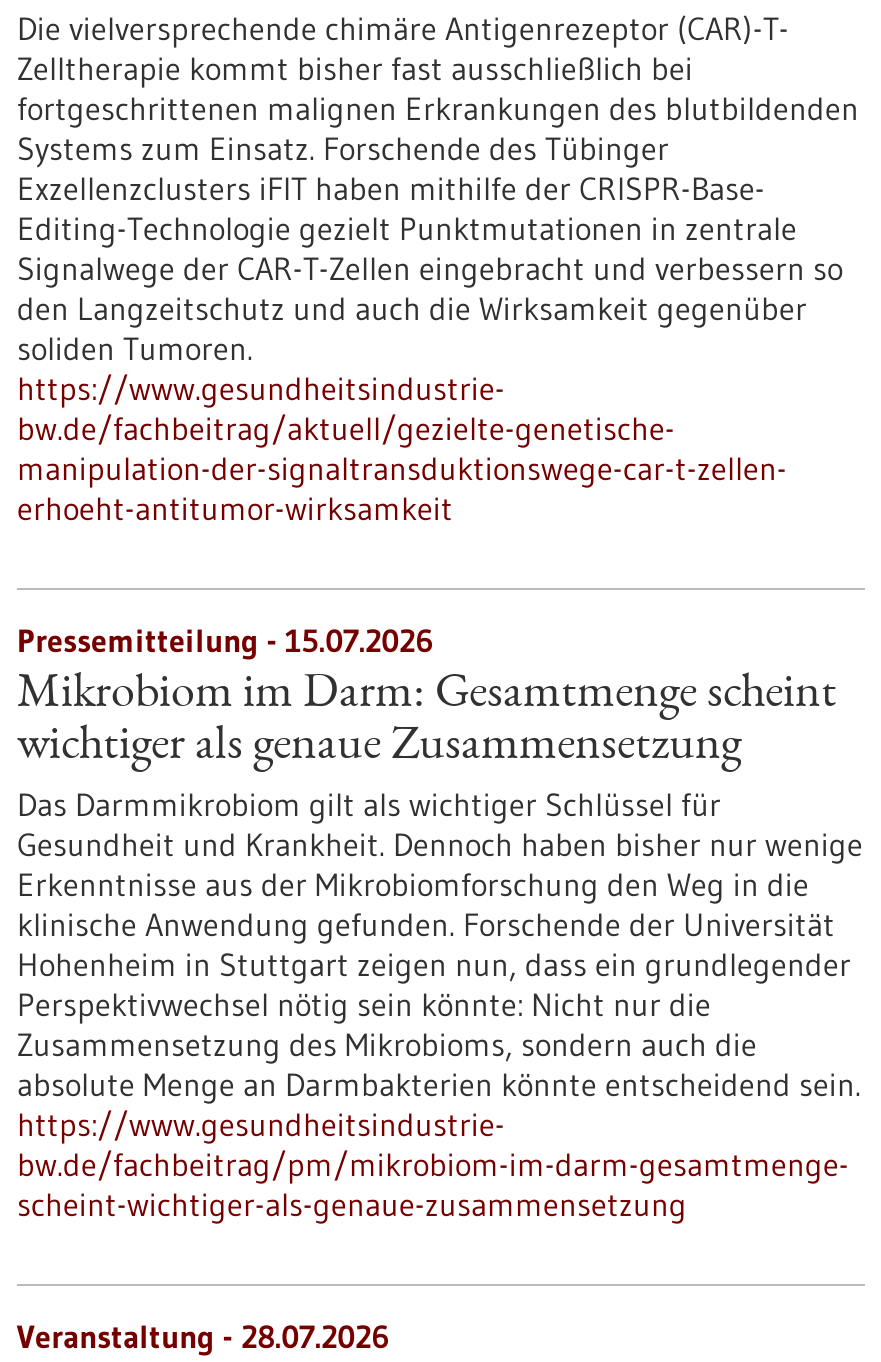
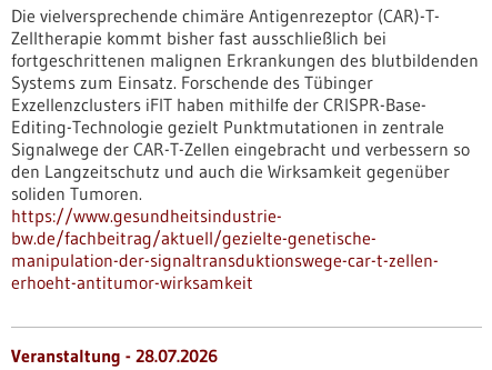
[17,620,863,1224] Pressemitteilung - 15.07.2026 | Mikrobiom im Darm: Gesamtmenge scheint | wichtiger als genaue Zusammensetzung | Das Darmmikrobiom gilt als wichtiger Schlüssel für | Gesundheit und Krankheit. Dennoch haben bisher nur wenige | Erkenntnisse aus der Mikrobiomforschung den Weg in die | klinische Anwendung gefunden. Forschende der Universität | Hohenheim in Stuttgart zeigen nun, dass ein grundlegender | Perspektivwechsel nötig sein könnte: Nicht nur die | Zusammensetzung des Mikrobioms, sondern auch die | absolute Menge an Darmbakterien könnte entscheidend sein. | https://www.gesundheitsindustrie- | bw.de/fachbeitrag/pm/mikrobiom-im-darm-gesamtmenge- | scheint-wichtiger-als-genaue-zusammensetzung -> none

